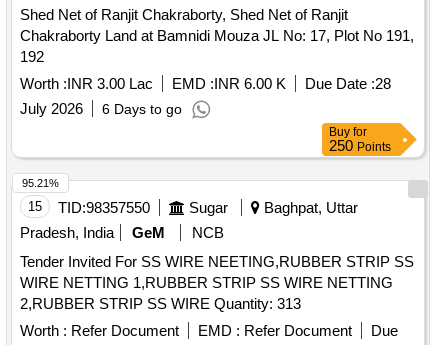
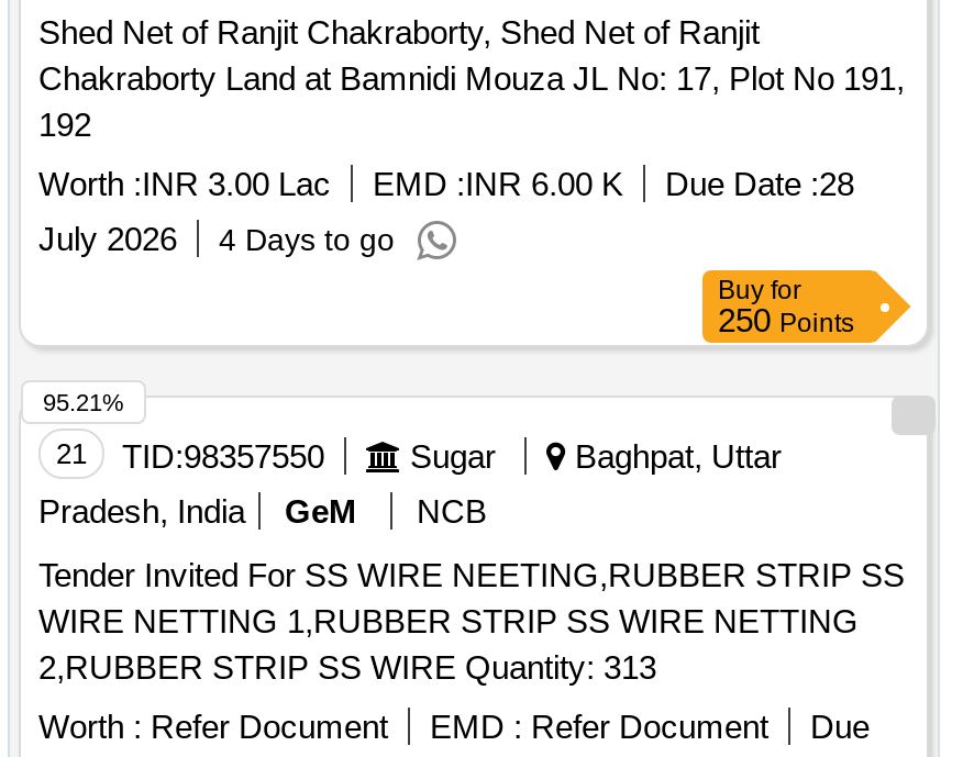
[20,100,182,117] July 2026 6 Days to go -> [38,220,395,258] July 2026 4 Days to go
[28,199,150,216] 15 TID:98357550 -> [56,438,324,475] 21 TID:98357550

